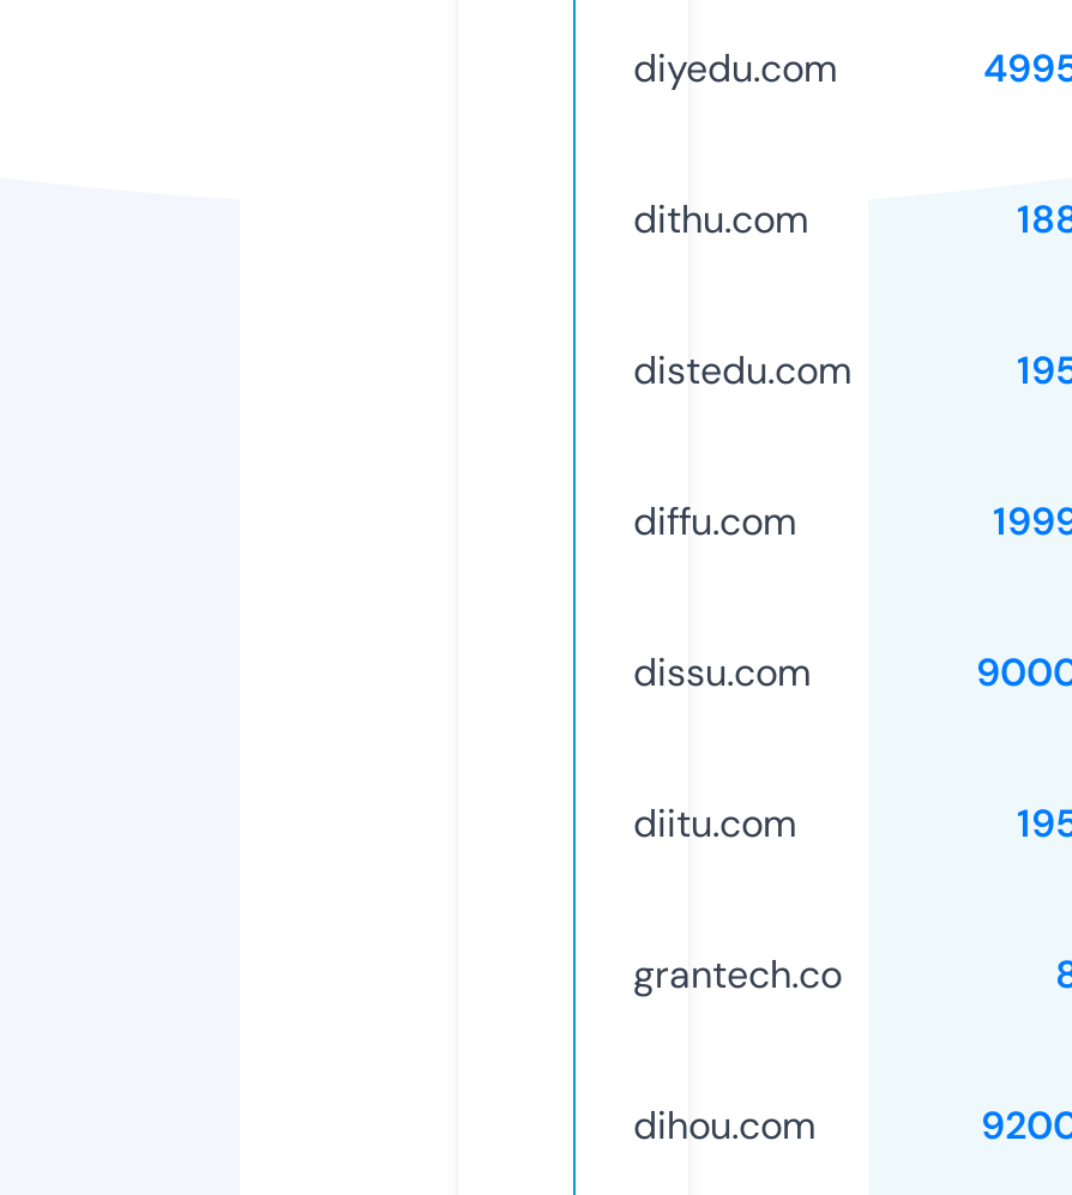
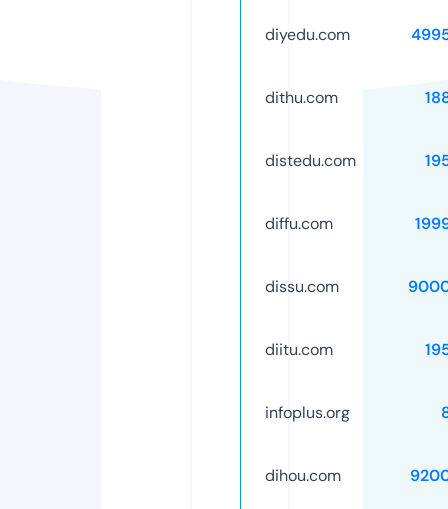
[633,949,842,999] grantech.co -> [265,402,350,423] infoplus.org

